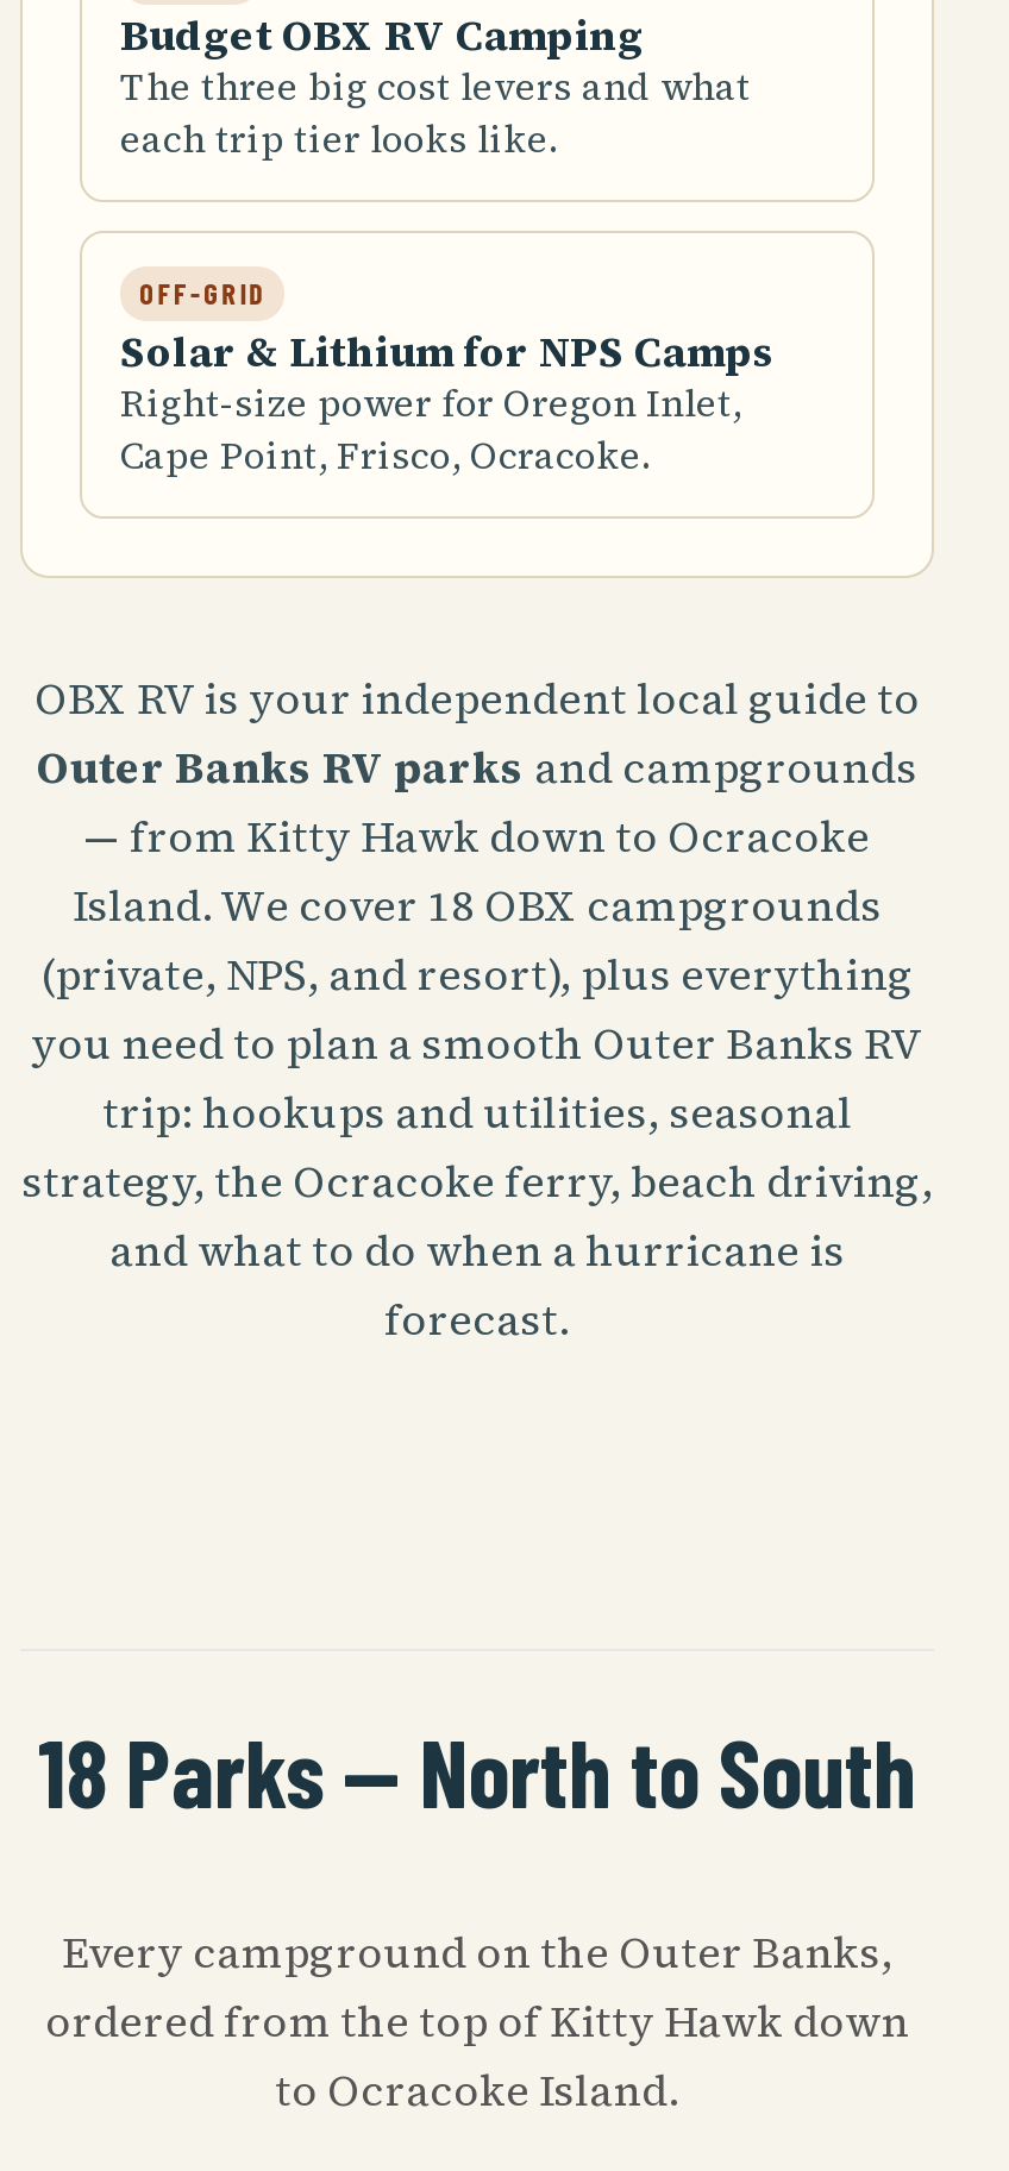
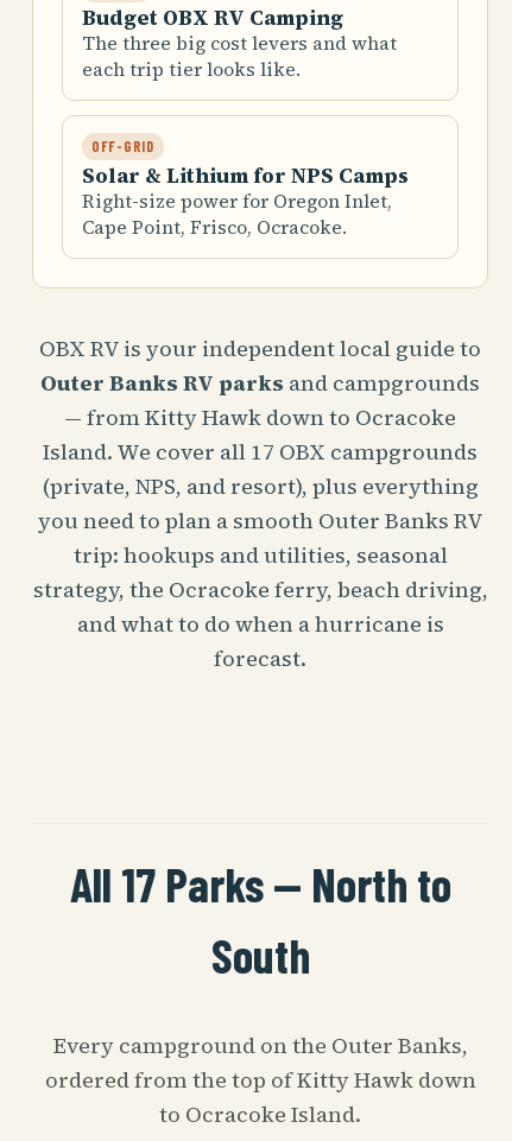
[73,875,882,935] Island. We cover 18 OBX campgrounds -> [43,437,478,466] Island. We cover all 17 OBX campgrounds
[38,1713,916,1827] 18 Parks — North to South -> [69,855,451,983] All 17 Parks — North to | South

